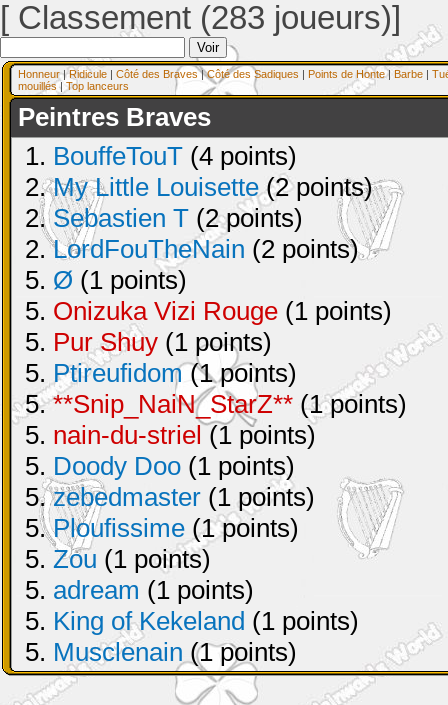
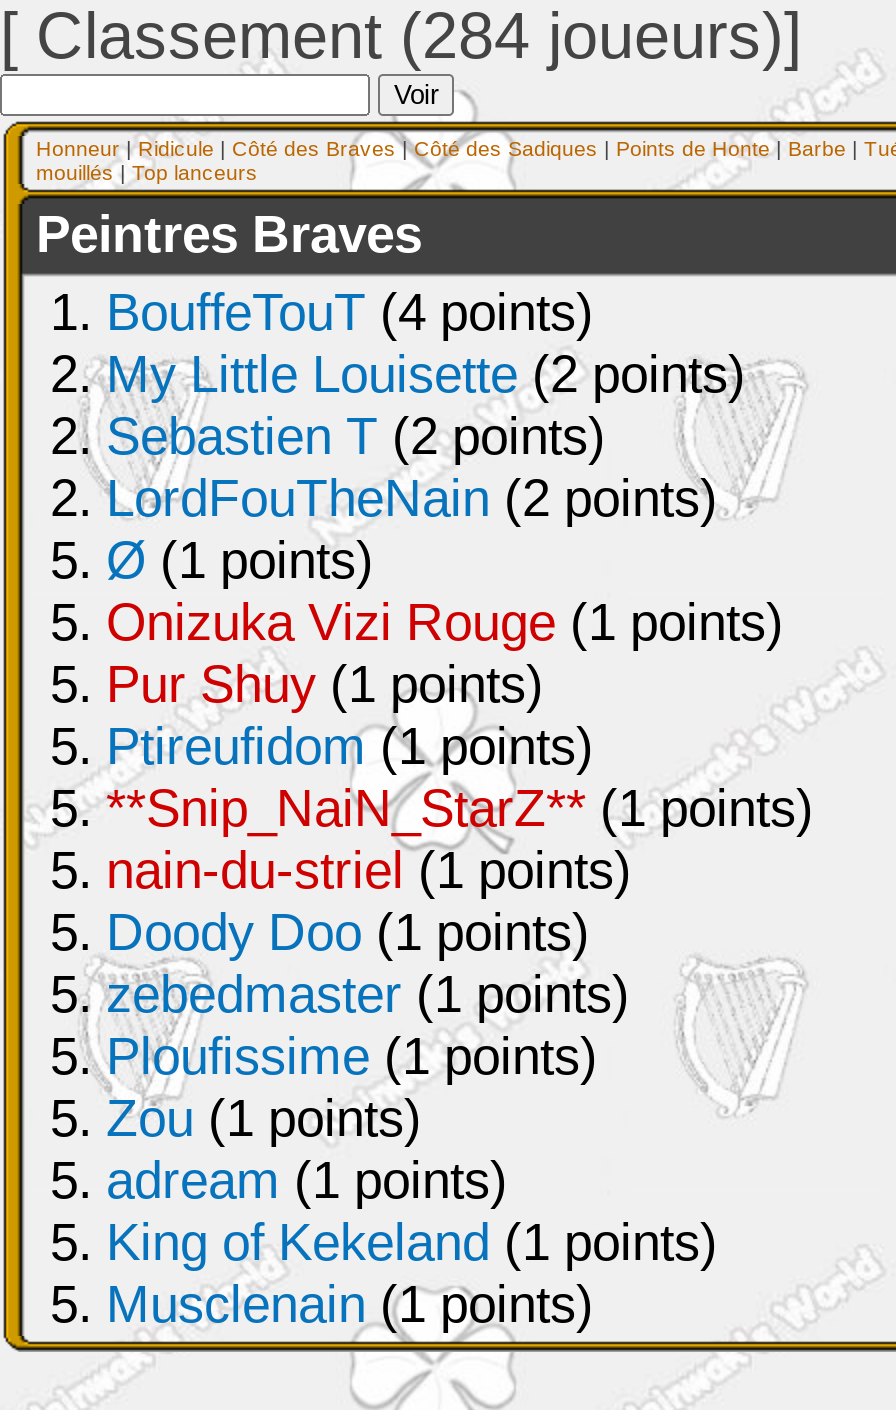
[0,0,401,36] [ Classement (283 joueurs)] -> [0,0,802,72] [ Classement (284 joueurs)]

